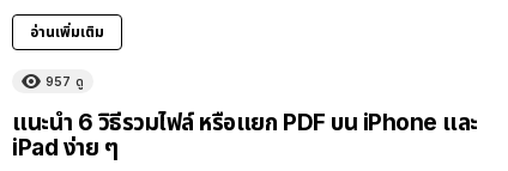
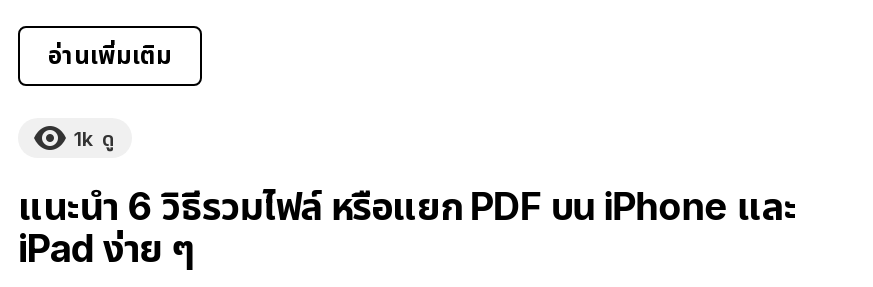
[46,74,84,88] 957 ดู -> [74,125,116,149] 1k ดู

